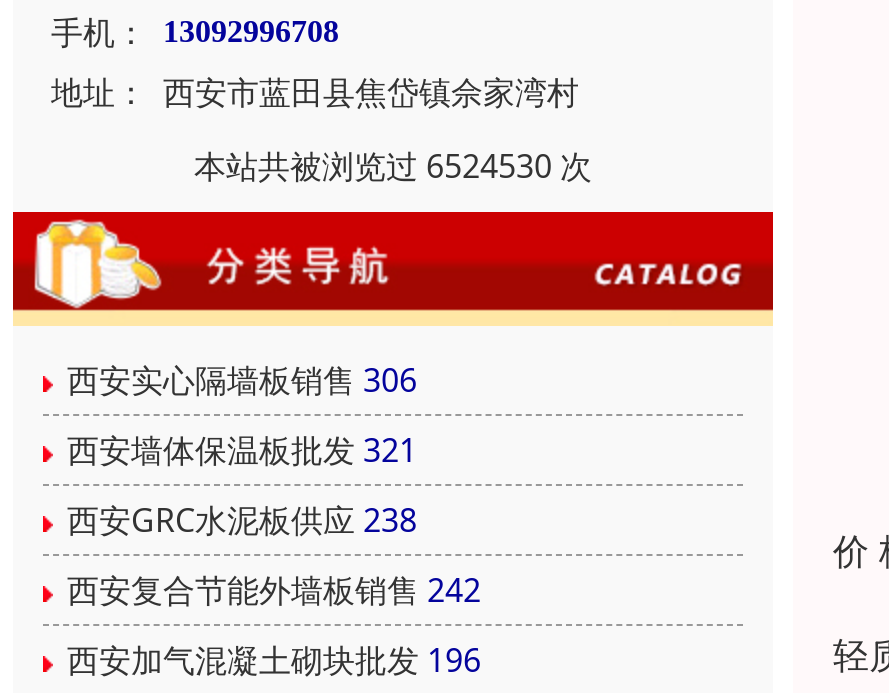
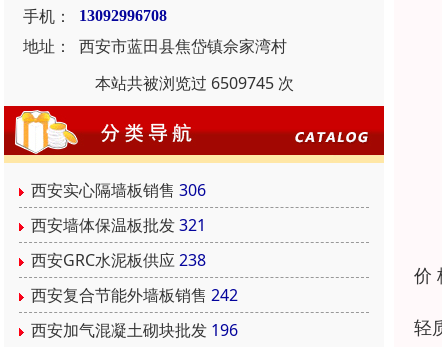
[194,144,592,188] 本站共被浏览过 6524530 次 -> [94,72,293,94] 本站共被浏览过 6509745 次

